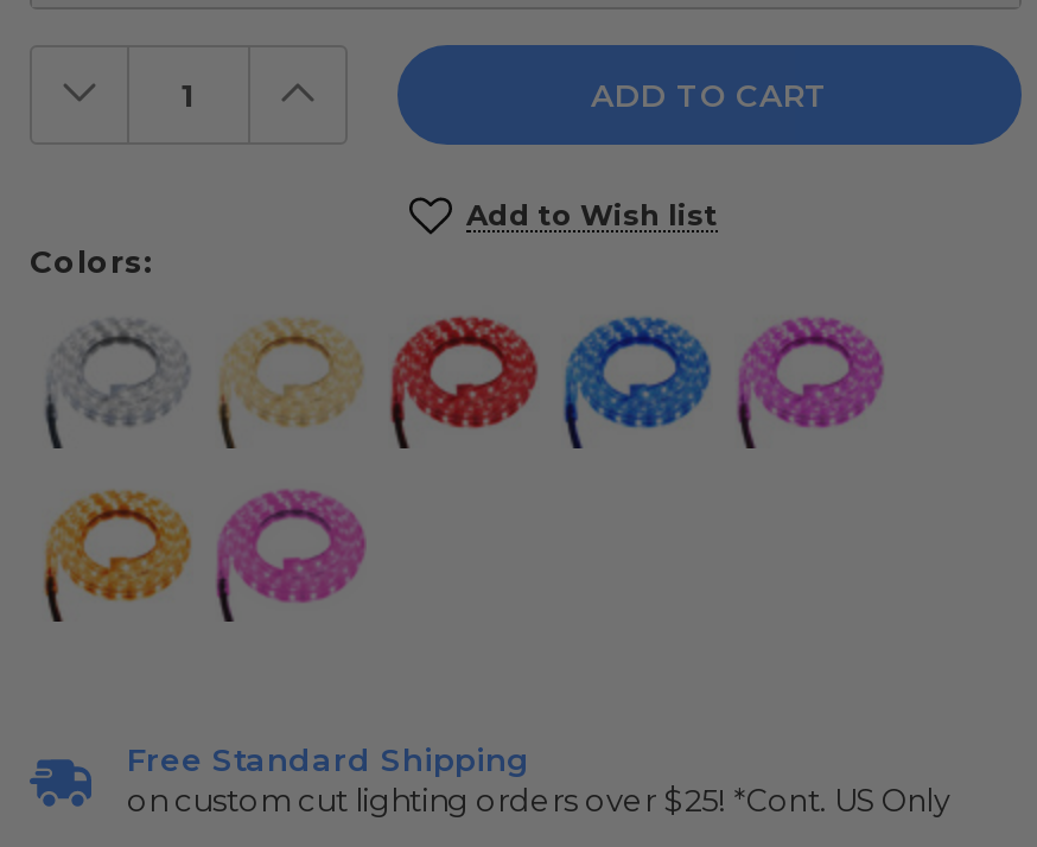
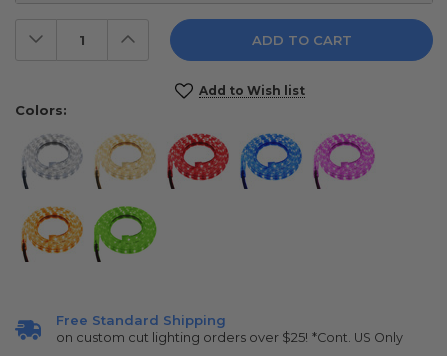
[215,486,367,614] [image] -> [93,205,157,260] [image]

